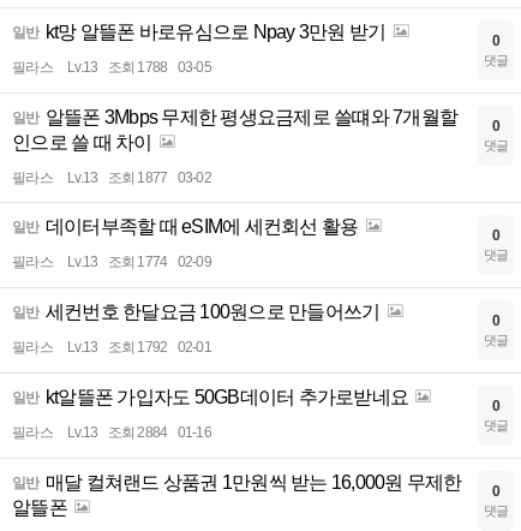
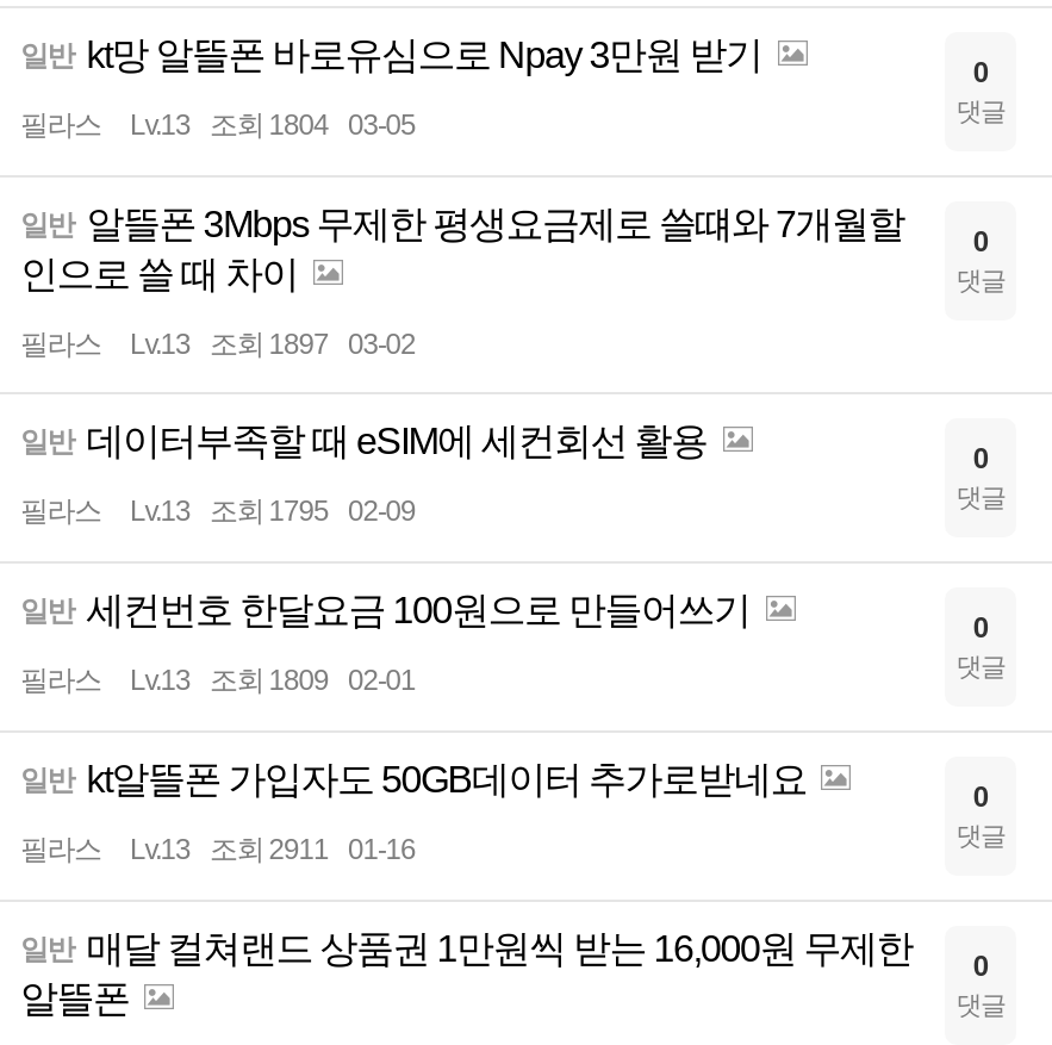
[12,59,211,76] 필라스 Lv.13 조회 1788 03-05 -> [20,108,415,142] 필라스 Lv.13 조회 1804 03-05
[12,169,211,186] 필라스 Lv.13 조회 1877 03-02 -> [20,328,415,361] 필라스 Lv.13 조회 1897 03-02
[12,253,211,270] 필라스 Lv.13 조회 1774 02-09 -> [20,494,415,528] 필라스 Lv.13 조회 1795 02-09
[12,339,211,356] 필라스 Lv.13 조회 1792 02-01 -> [20,664,415,697] 필라스 Lv.13 조회 1809 02-01
[12,424,211,441] 필라스 Lv.13 조회 2884 01-16 -> [20,833,415,866] 필라스 Lv.13 조회 2911 01-16

